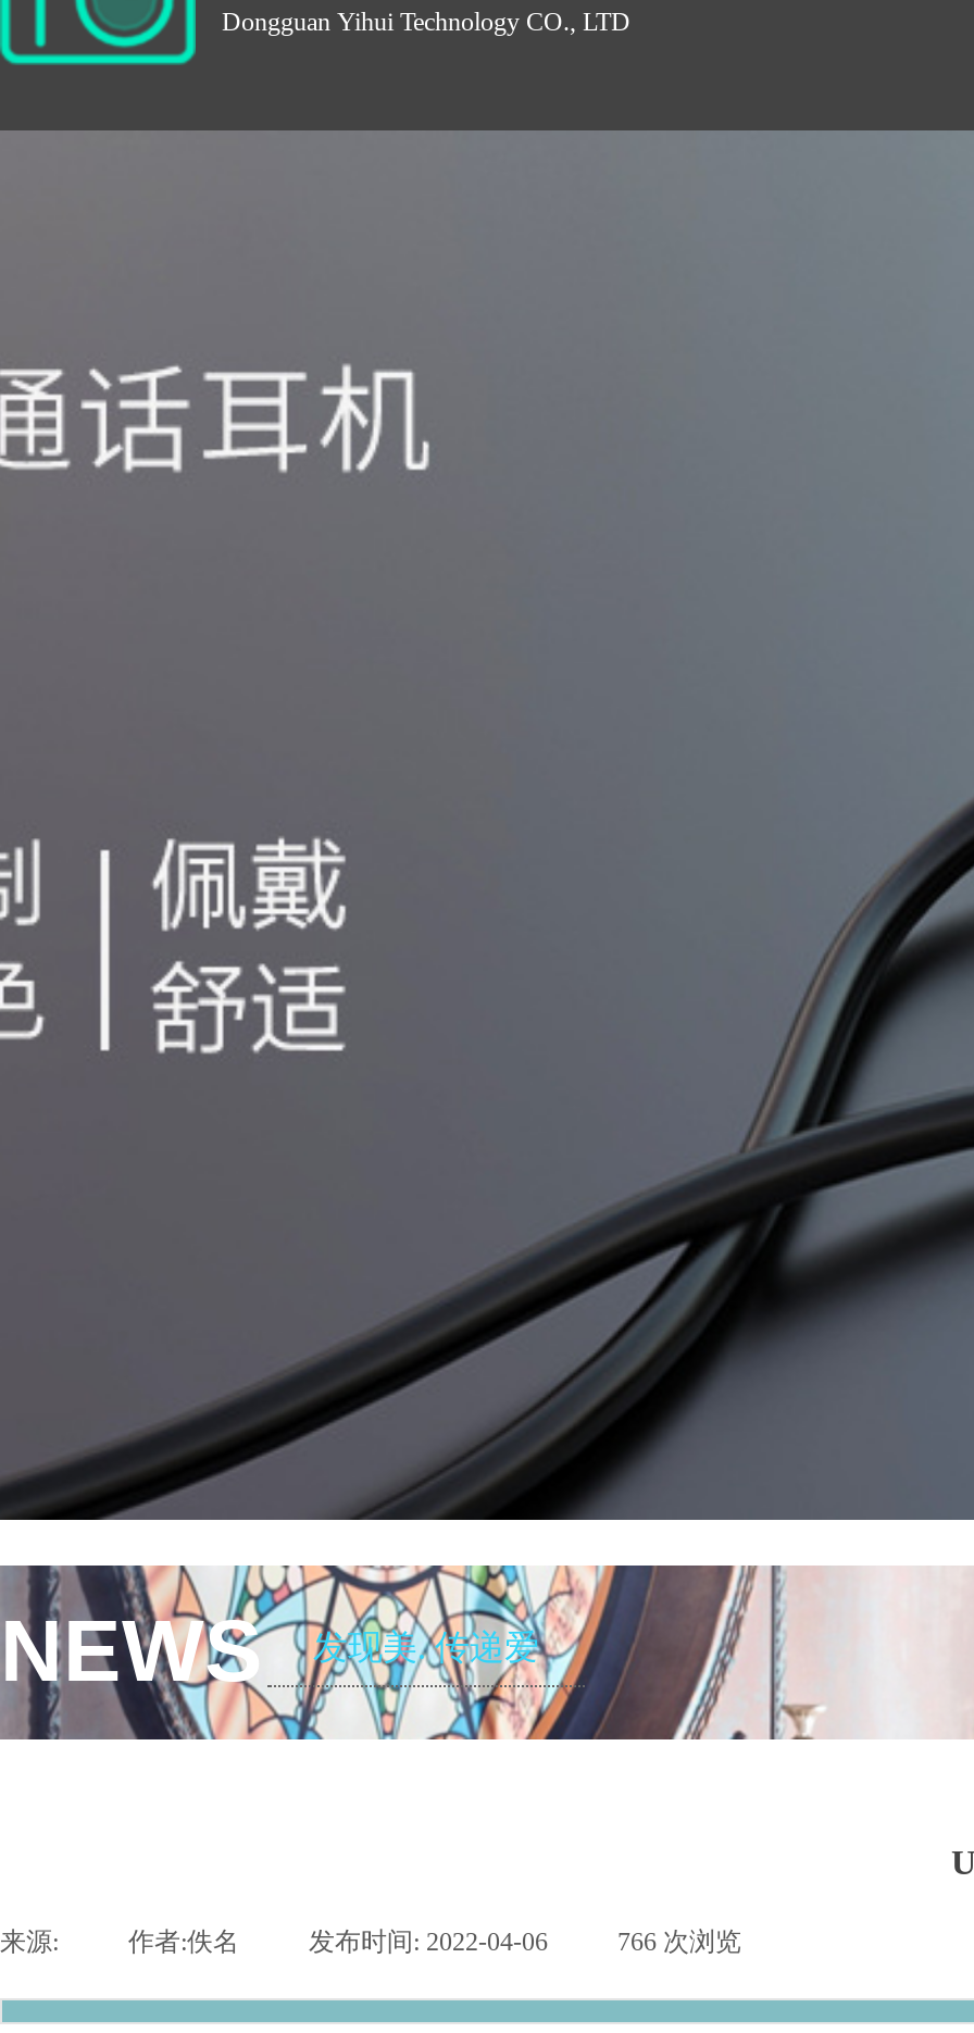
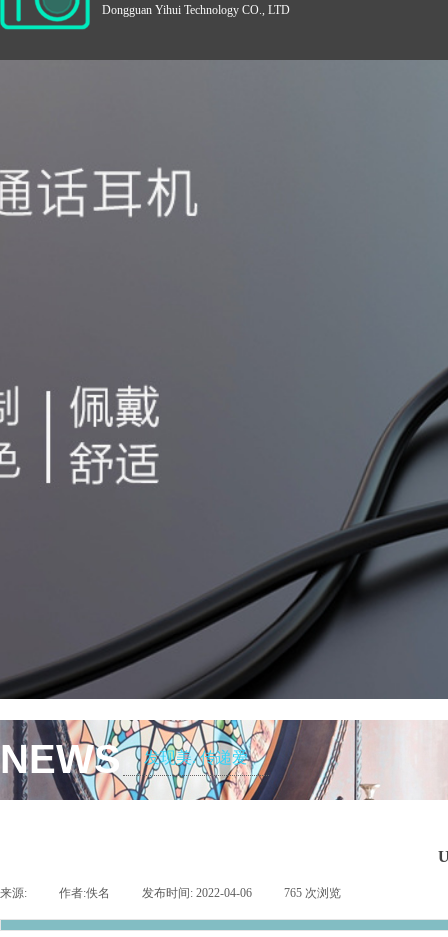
[617,1926,741,1957] 766次浏览 -> [284,886,341,900] 765次浏览

